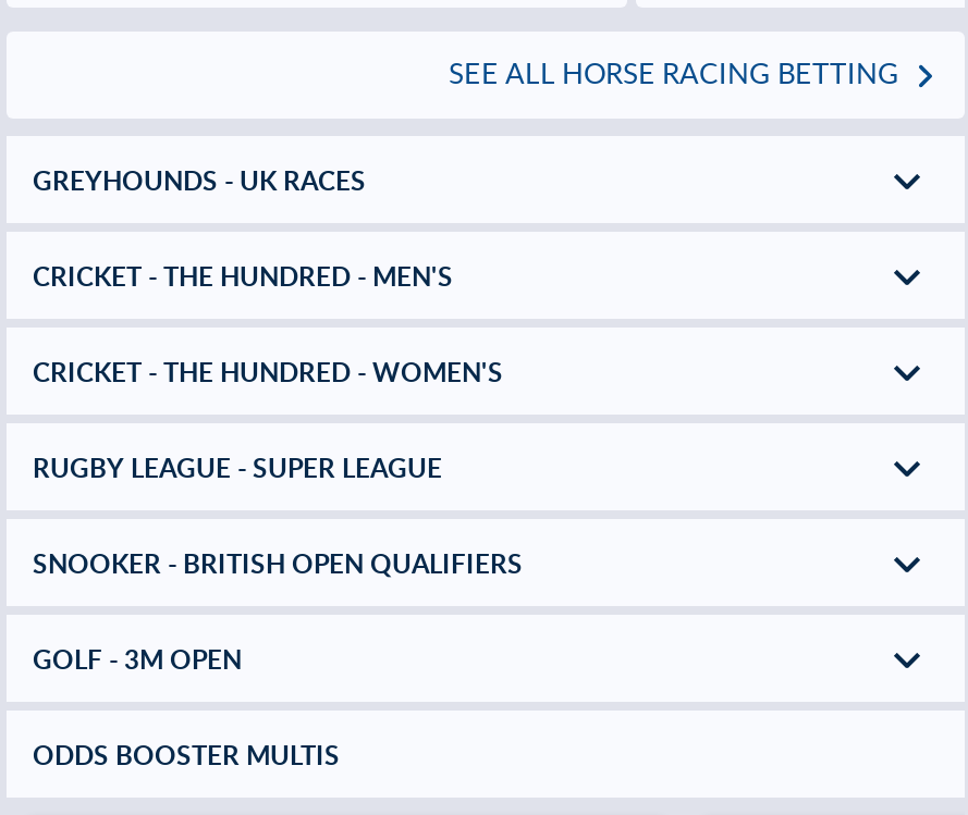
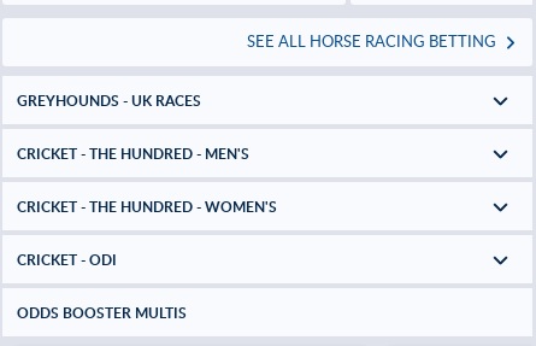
[33,449,523,677] RUGBY LEAGUE - SUPER LEAGUE | SNOOKER - BRITISH OPEN QUALIFIERS | GOLF - 3M OPEN -> [17,249,117,270] CRICKET - ODI

